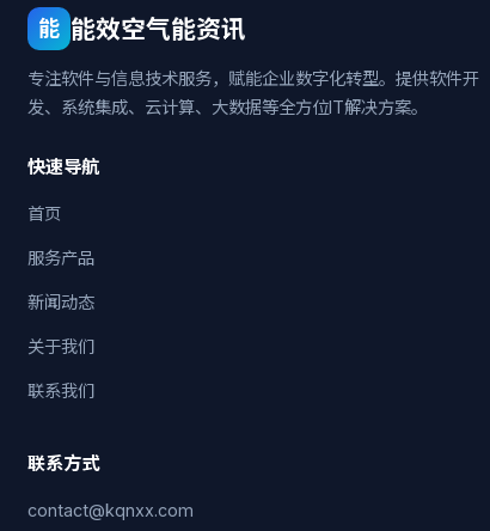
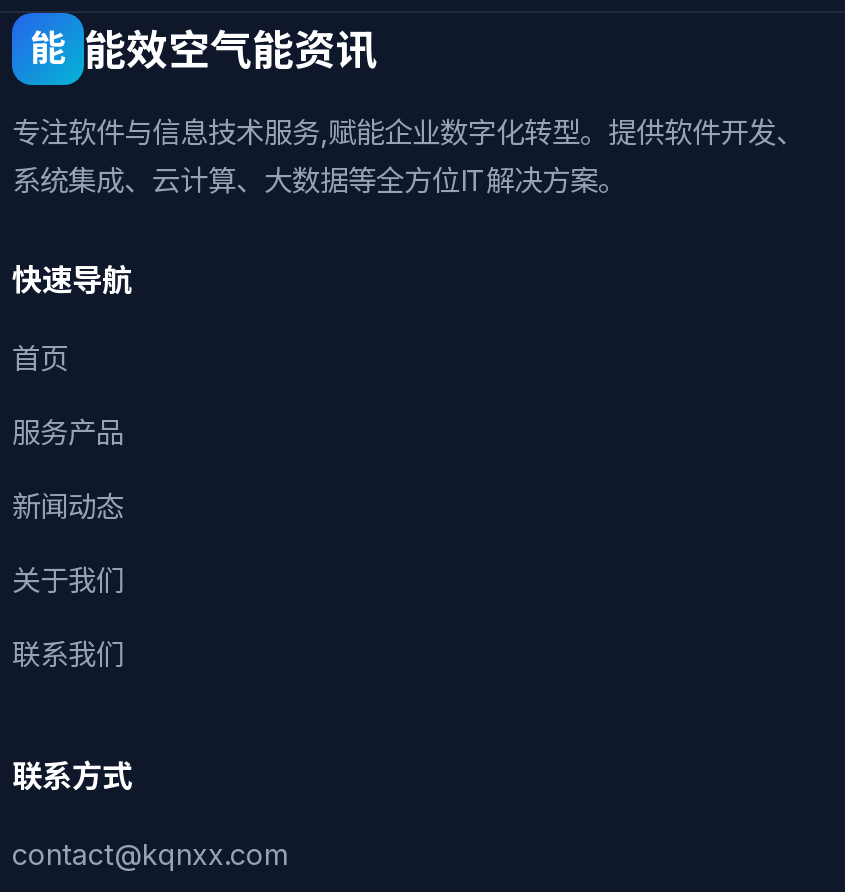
[27,68,479,117] 专注软件与信息技术服务，赋能企业数字化转型。提供软件开 | 发、系统集成、云计算、大数据等全方位IT解决方案。 -> [12,115,804,197] 专注软件与信息技术服务,赋能企业数字化转型。提供软件开发、 | 系统集成、云计算、大数据等全方位IT解决方案。

